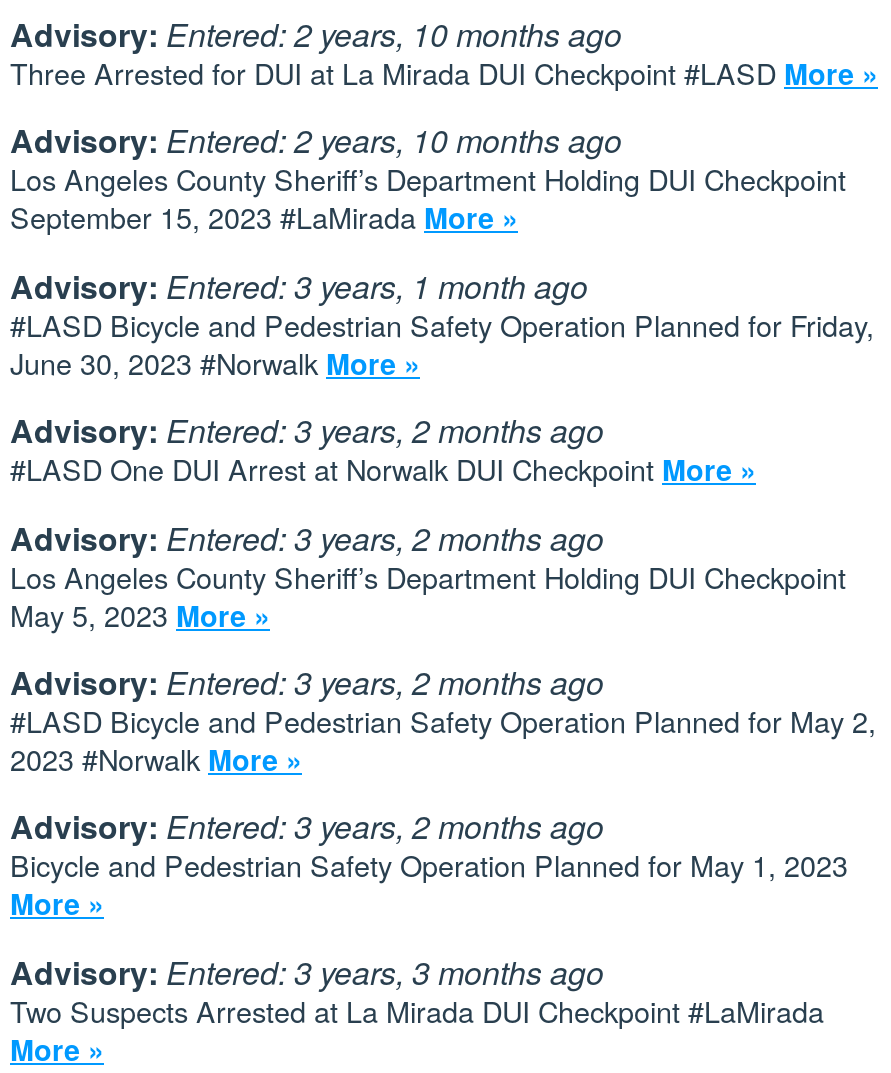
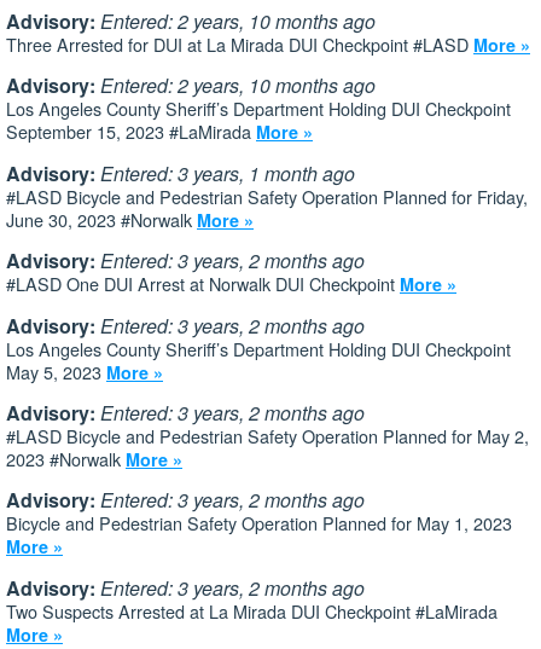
[10,949,604,995] Advisory: Entered: 3 years, 3 months ago -> [6,574,365,602] Advisory: Entered: 3 years, 2 months ago

